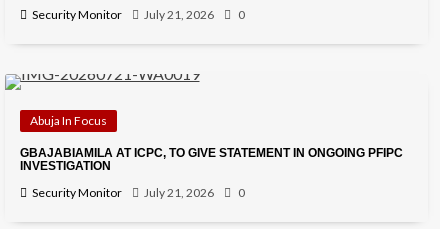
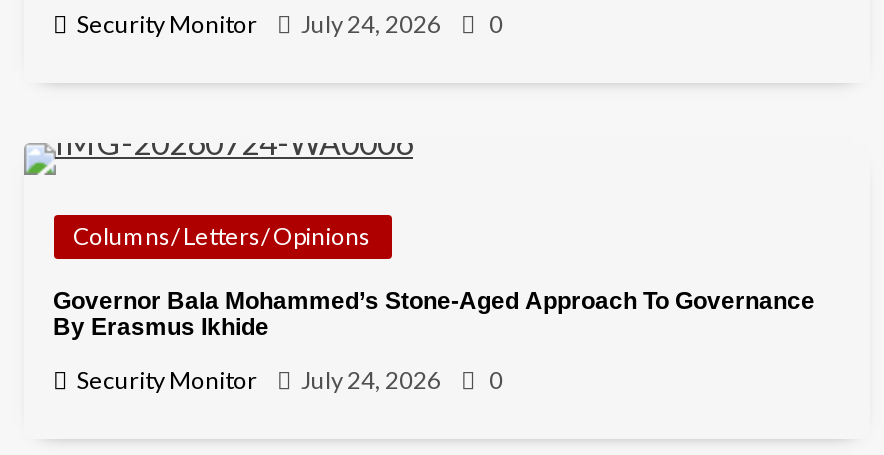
[31,7,244,22] Security Monitor July 21, 2026 0 -> [77,9,503,39] Security Monitor July 24, 2026 0
[29,113,106,128] Abuja In Focus -> [73,221,371,251] Columns/ Letters/ Opinions
[19,146,402,173] GBAJABIAMILA AT ICPC, TO GIVE STATEMENT IN ONGOING PFIPC | INVESTIGATION -> [53,287,815,341] Governor Bala Mohammed’s Stone-Aged Approach To Governance | By Erasmus Ikhide
[31,185,244,200] Security Monitor July 21, 2026 0 -> [77,365,503,395] Security Monitor July 24, 2026 0

